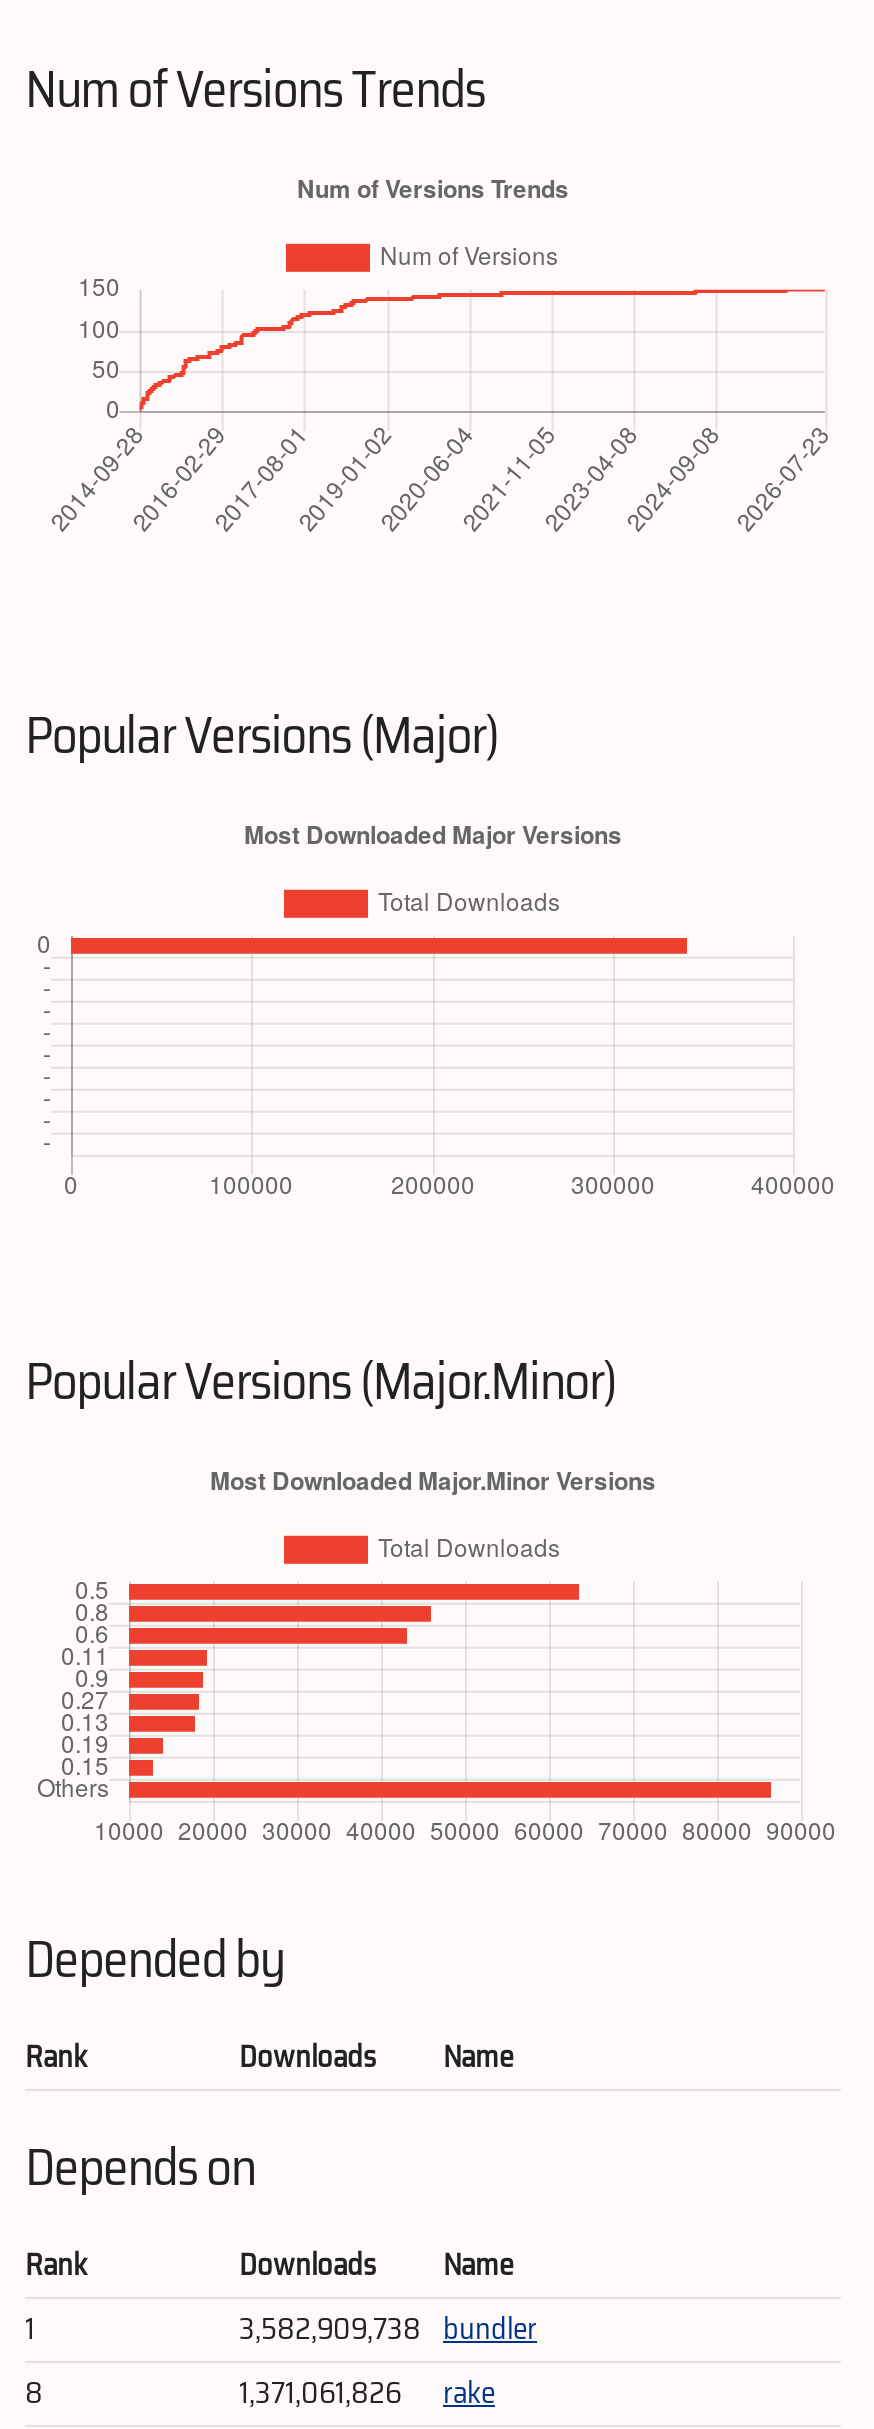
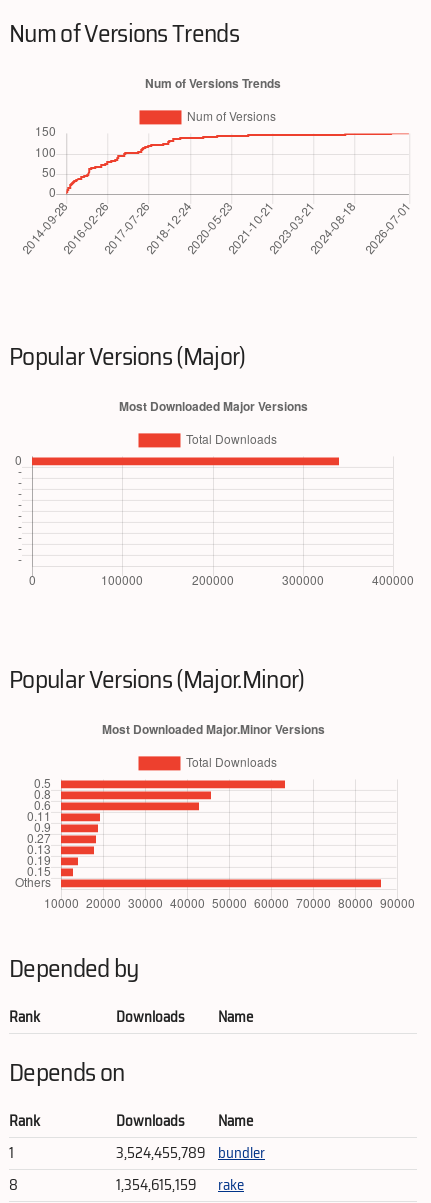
[239,2305,537,2353] 3,582,909,738 bundler -> [116,1141,265,1165] 3,524,455,789 bundler
[239,2369,495,2417] 1,371,061,826 rake -> [116,1173,244,1197] 1,354,615,159 rake

